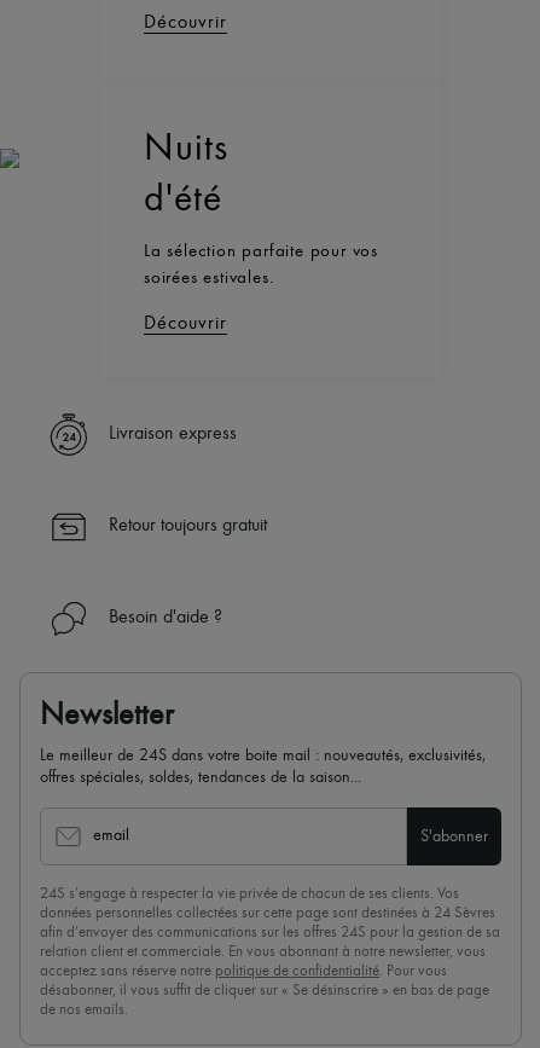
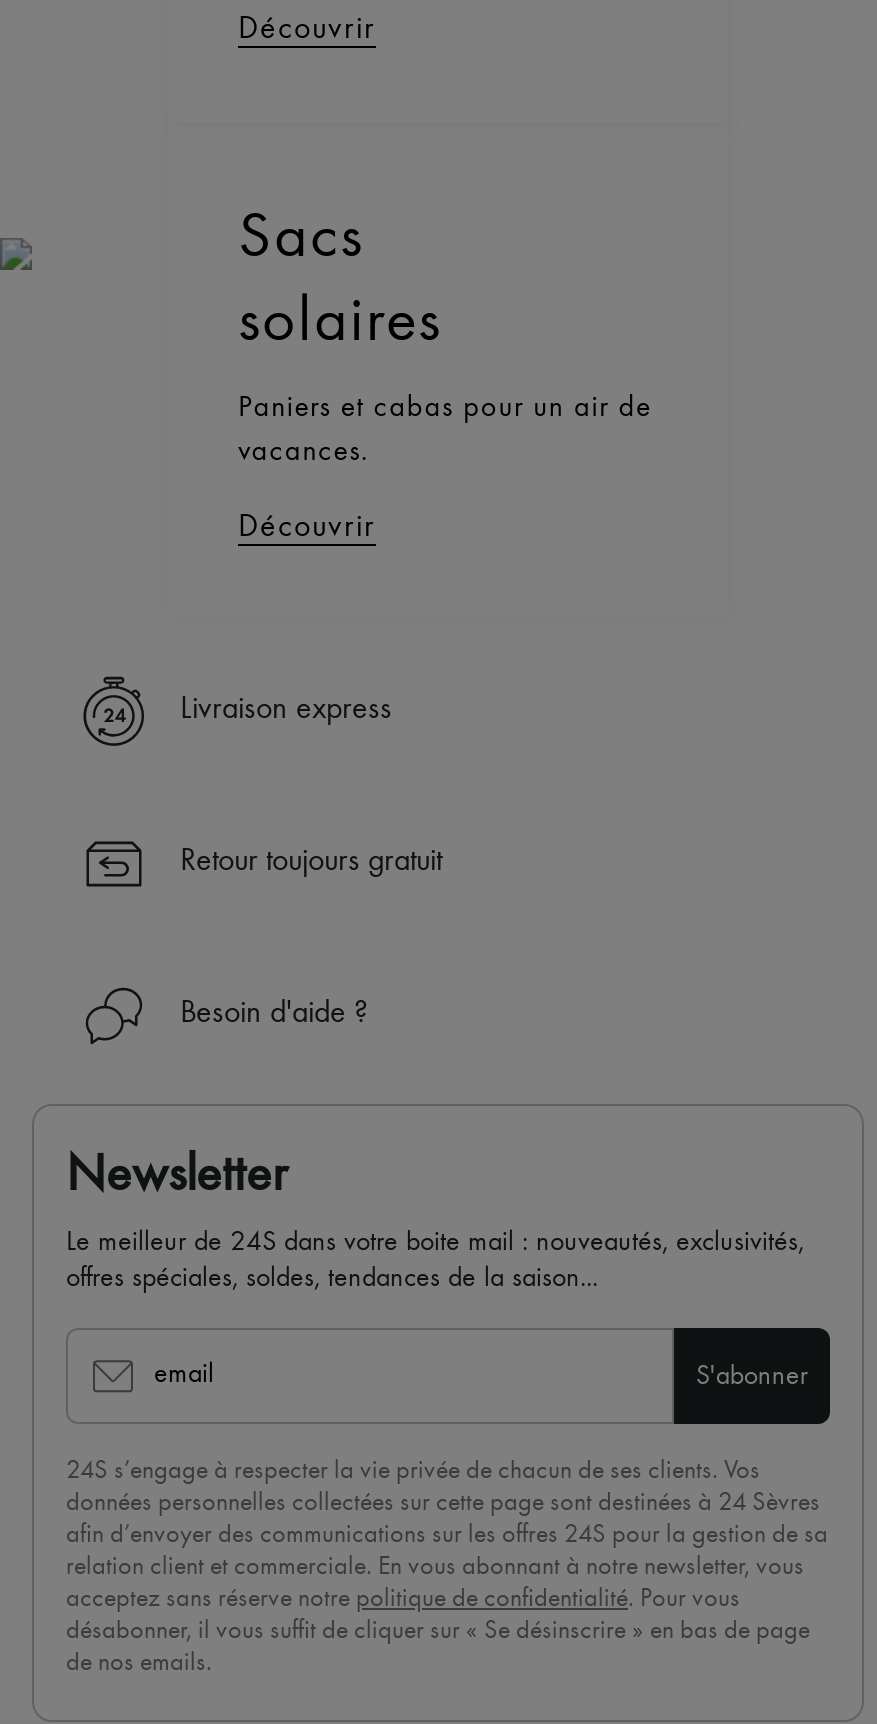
[144,130,228,220] Nuits | d'été -> [238,208,442,356] Sacs | solaires
[144,243,378,261] La sélection parfaite pour vos -> [238,394,652,424] Paniers et cabas pour un air de
[144,269,274,288] soirées estivales. -> [238,438,368,468] vacances.

